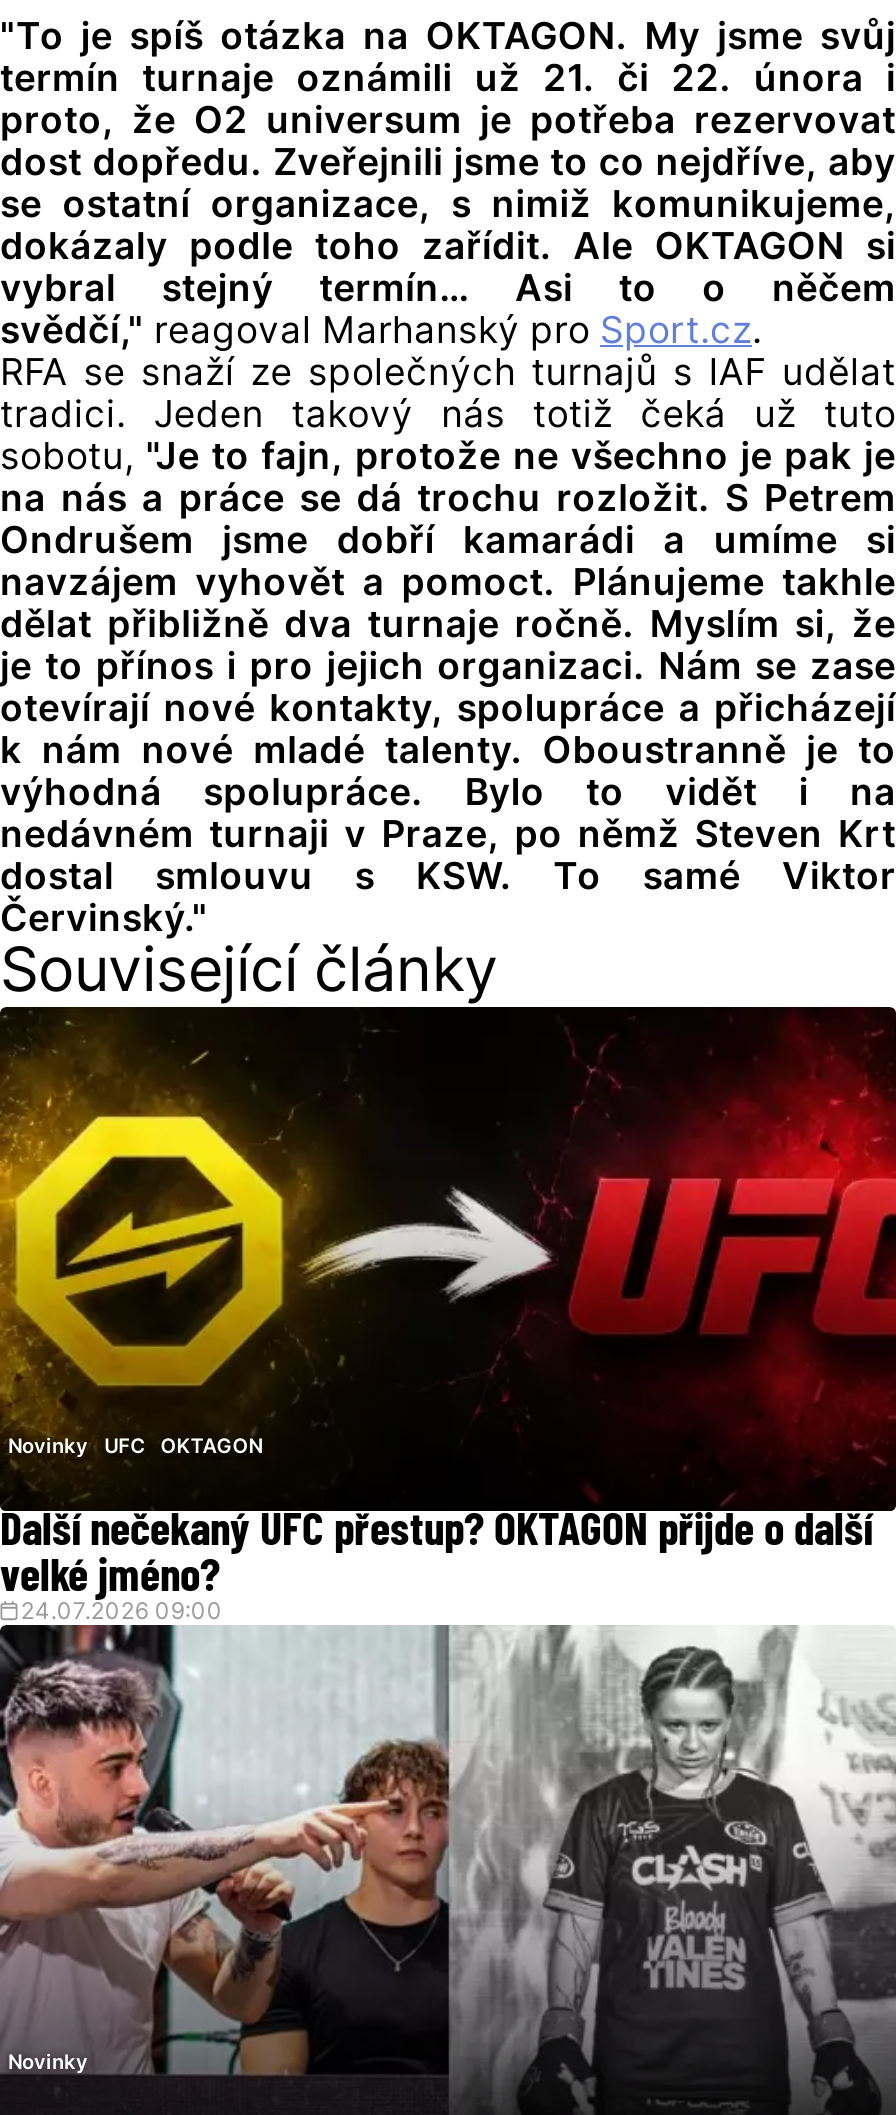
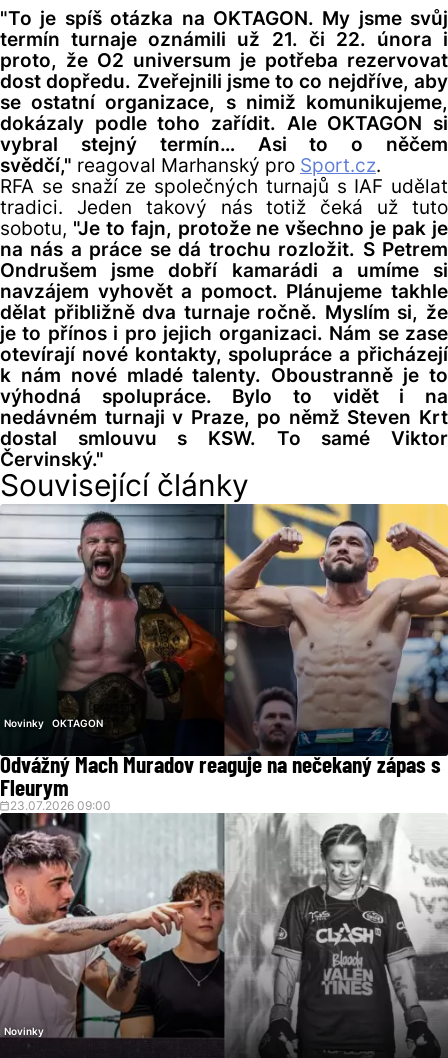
[0,1005,890,1603] [image] | Další nečekaný UFC přestup? OKTAGON přijde o další | velké jméno? -> [0,503,445,802] [image] | Odvážný Mach Muradov reaguje na nečekaný zápas s | Fleurym
[104,1436,144,1458] UFC -> none
[21,1601,223,1625] 24.07.2026 09:00 -> [10,801,111,813] 23.07.2026 09:00

